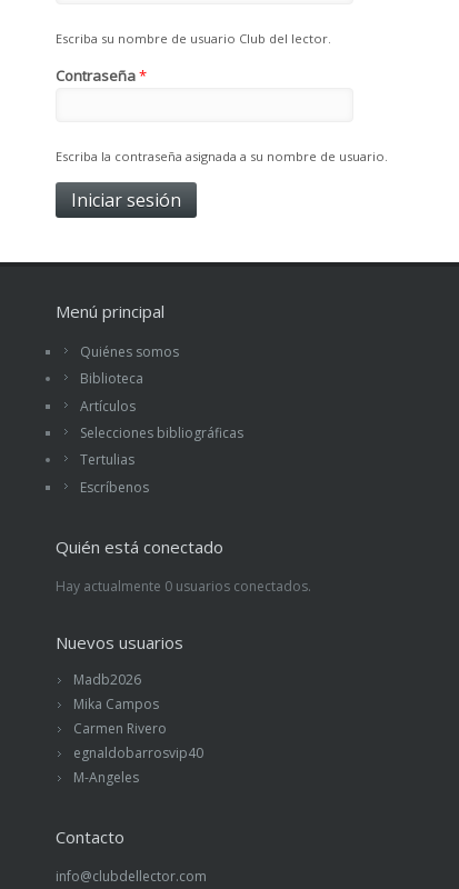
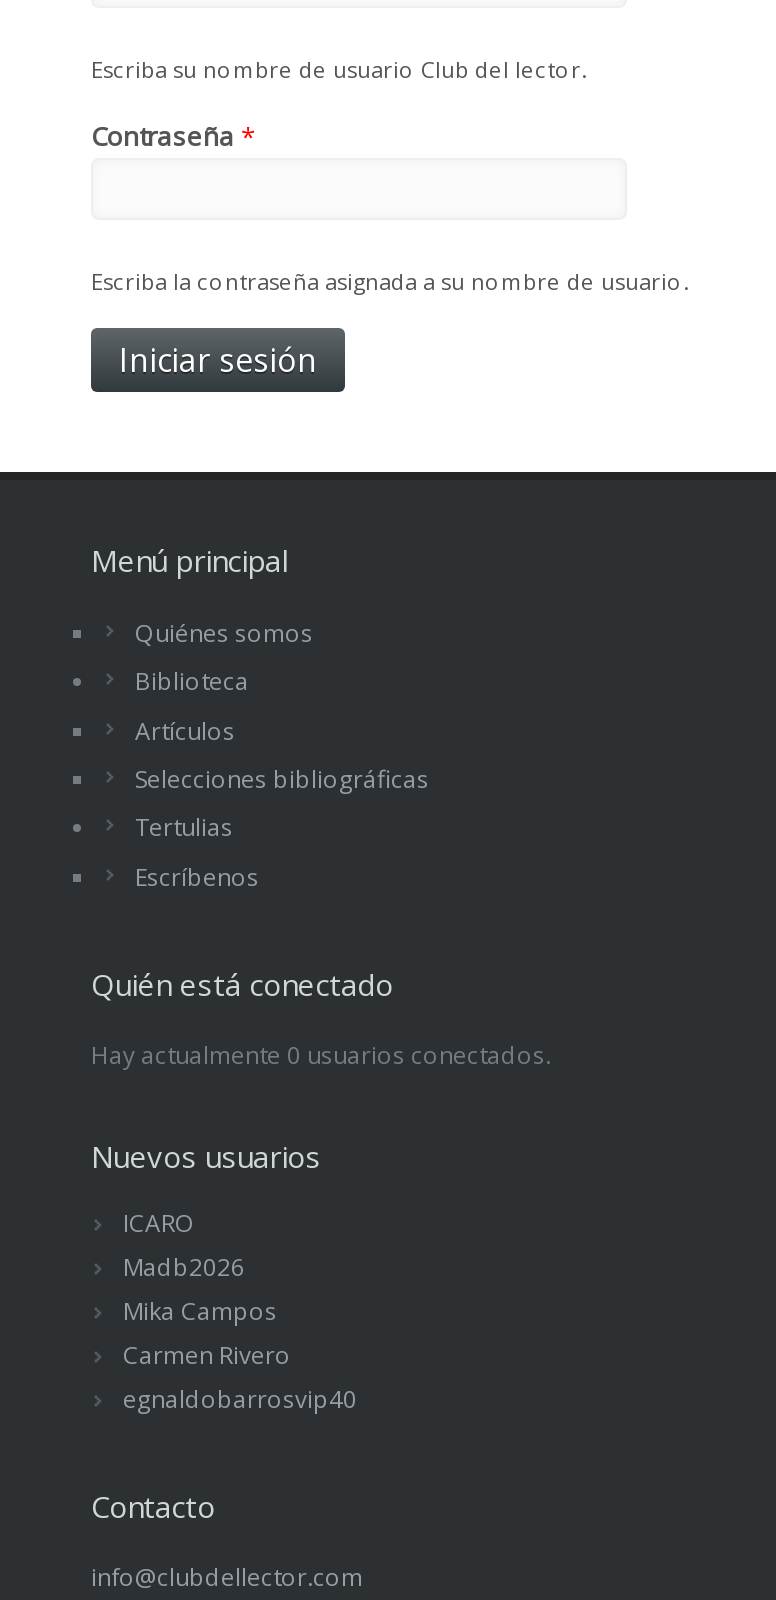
none -> [123,1206,195,1240] ICARO
moved [73,670,203,762] -> [123,1250,357,1416]: Madb2026 | Mika Campos | Carmen Rivero | egnaldobarrosvip40
[73,768,139,787] M-Angeles -> none

